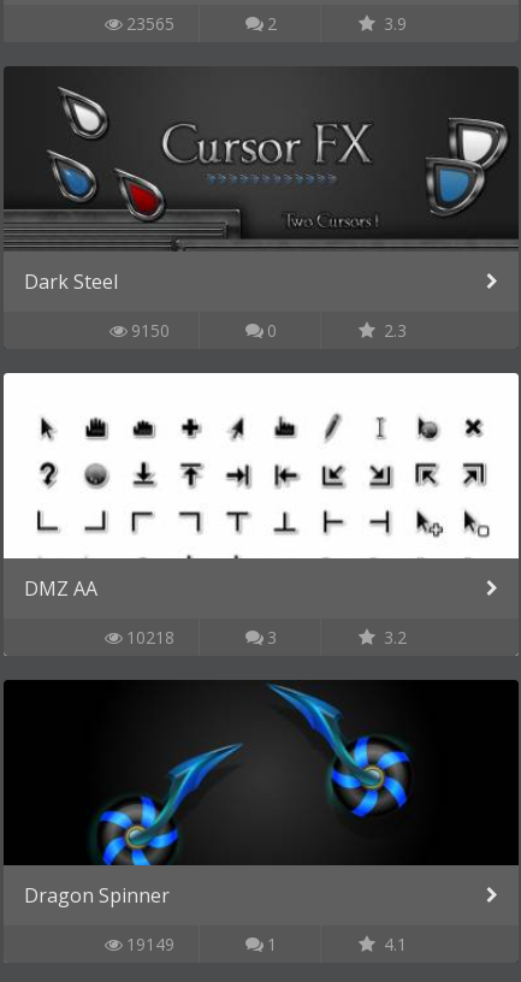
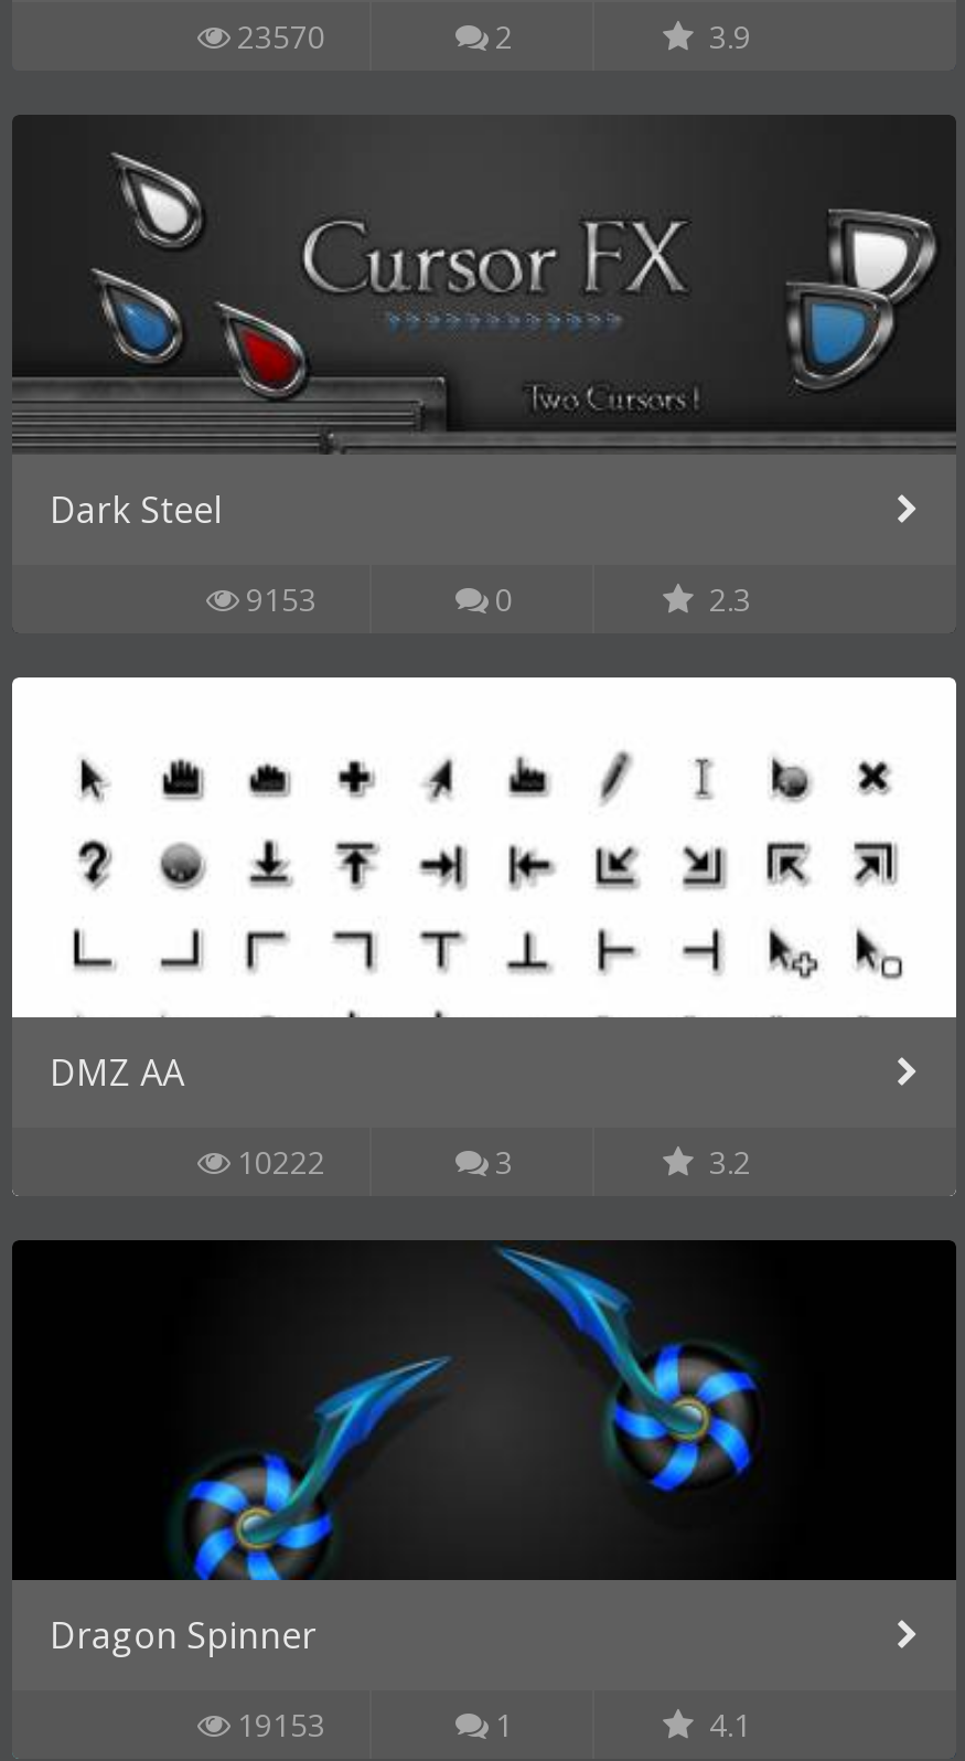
[126,12,174,35] 23565 -> [237,15,325,57] 23570
[131,319,170,342] 9150 -> [246,578,317,620] 9153
[126,626,174,649] 10218 -> [237,1141,325,1183] 10222
[126,933,174,956] 19149 -> [237,1704,325,1746] 19153

